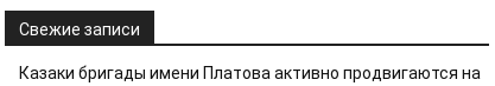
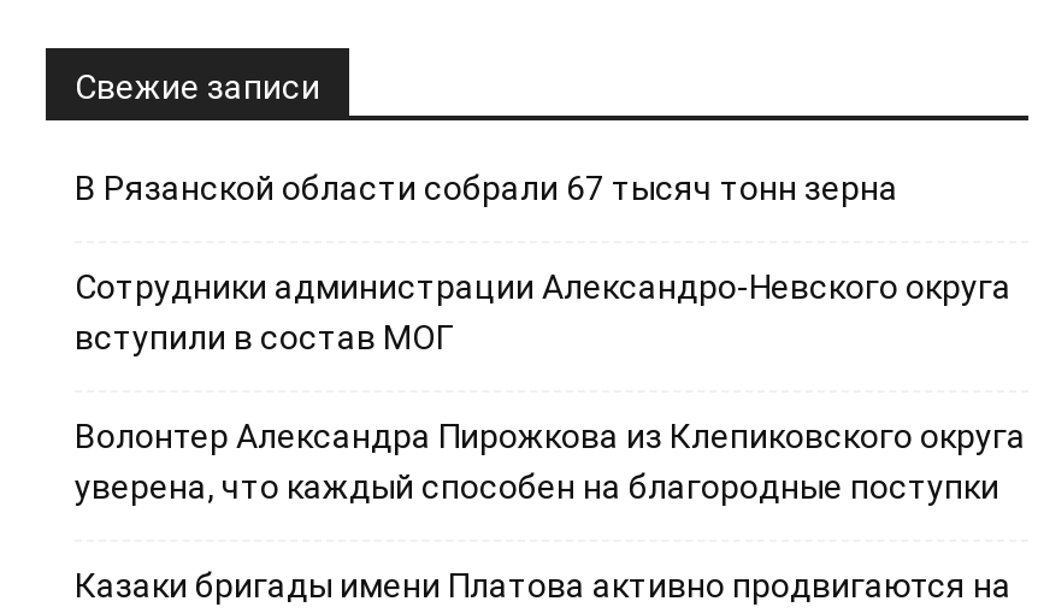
none -> [75,169,1026,507] В Рязанской области собрали 67 тысяч тонн зерна | Сотрудники администрации Александро-Невского округа | вступили в состав МОГ | Волонтер Александра Пирожкова из Клепиковского округа | уверена, что каждый способен на благородные поступки

